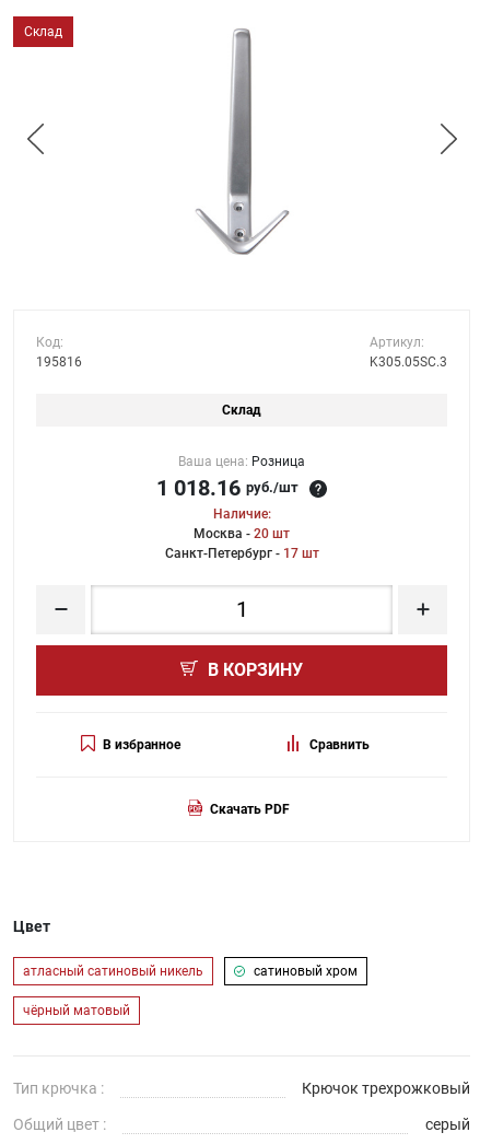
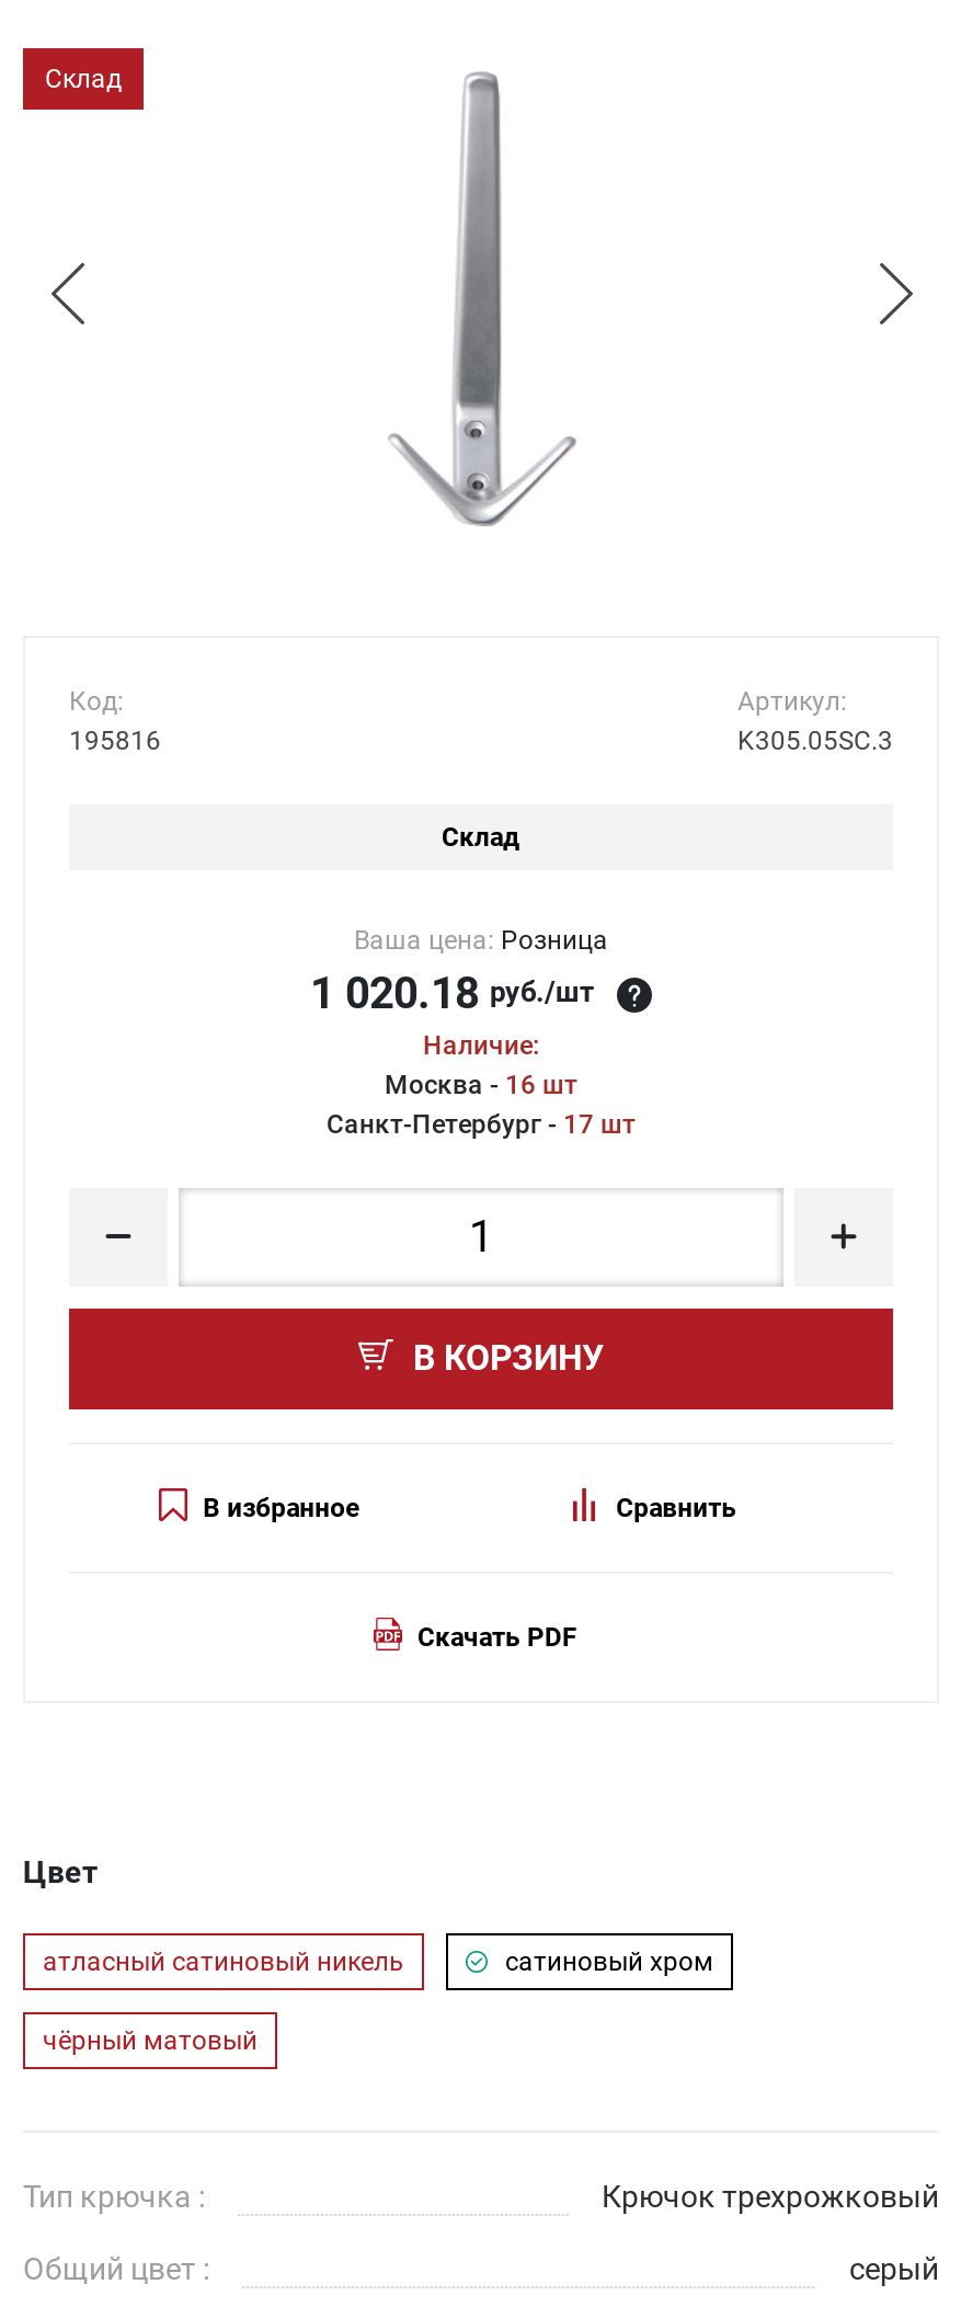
[156,474,298,501] 1 018.16 руб./шт -> [310,966,595,1019] 1 020.18 руб./шт
[194,526,290,541] Москва - 20 шт -> [385,1069,577,1100] Москва - 16 шт

